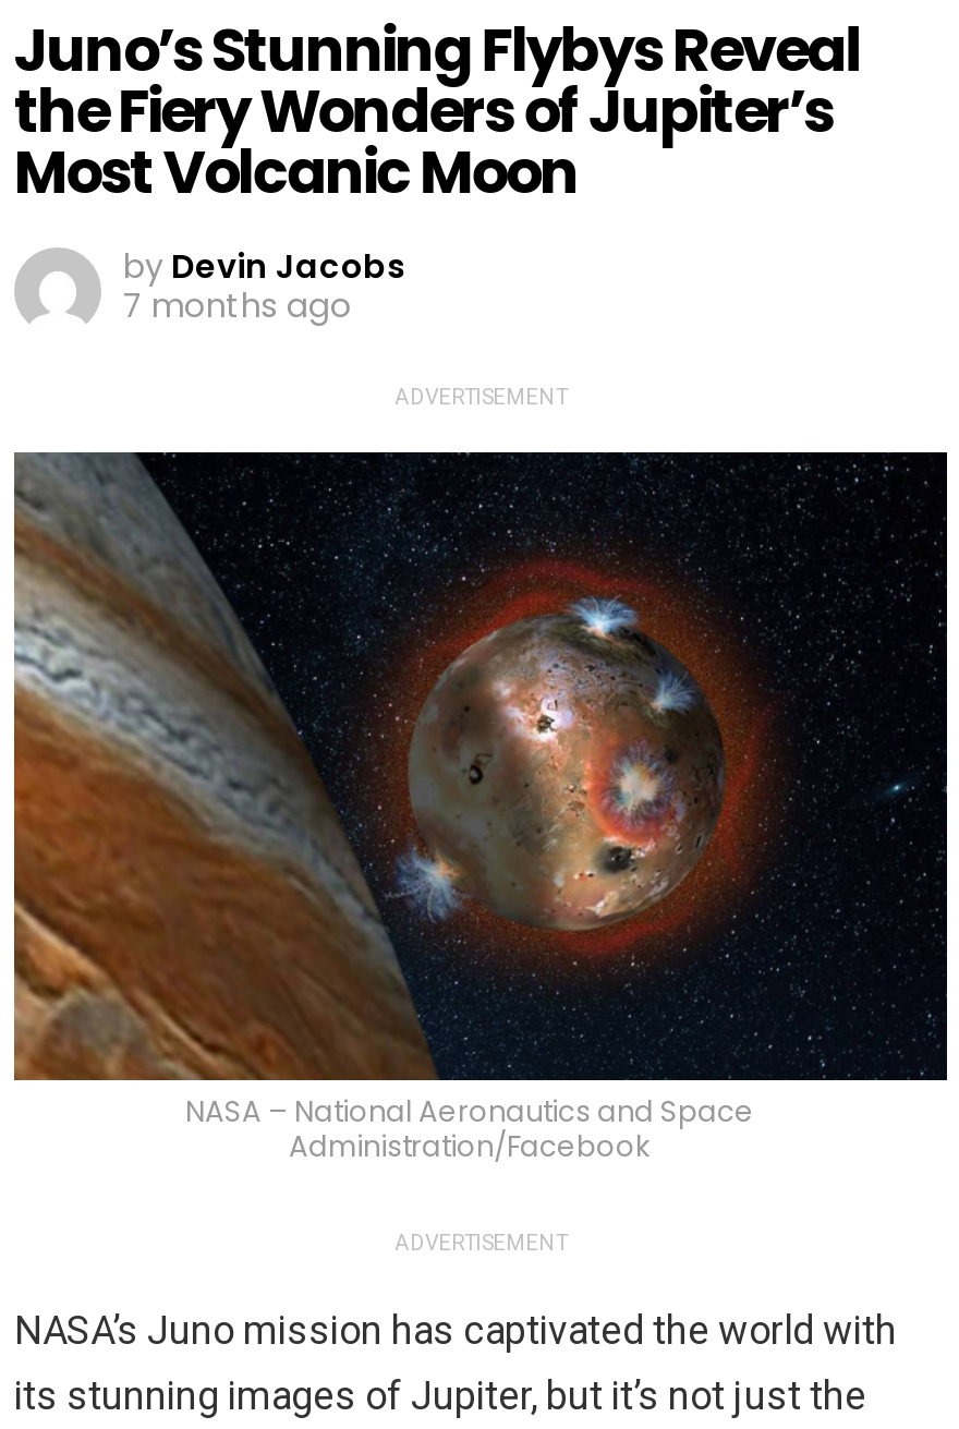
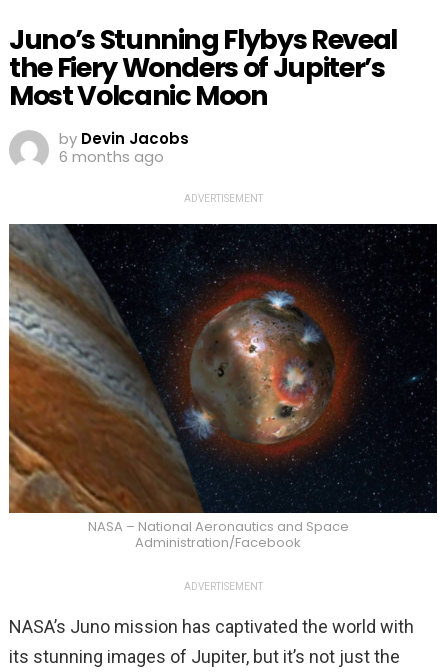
[123,282,352,328] 7 months ago -> [59,146,164,167] 6 months ago

